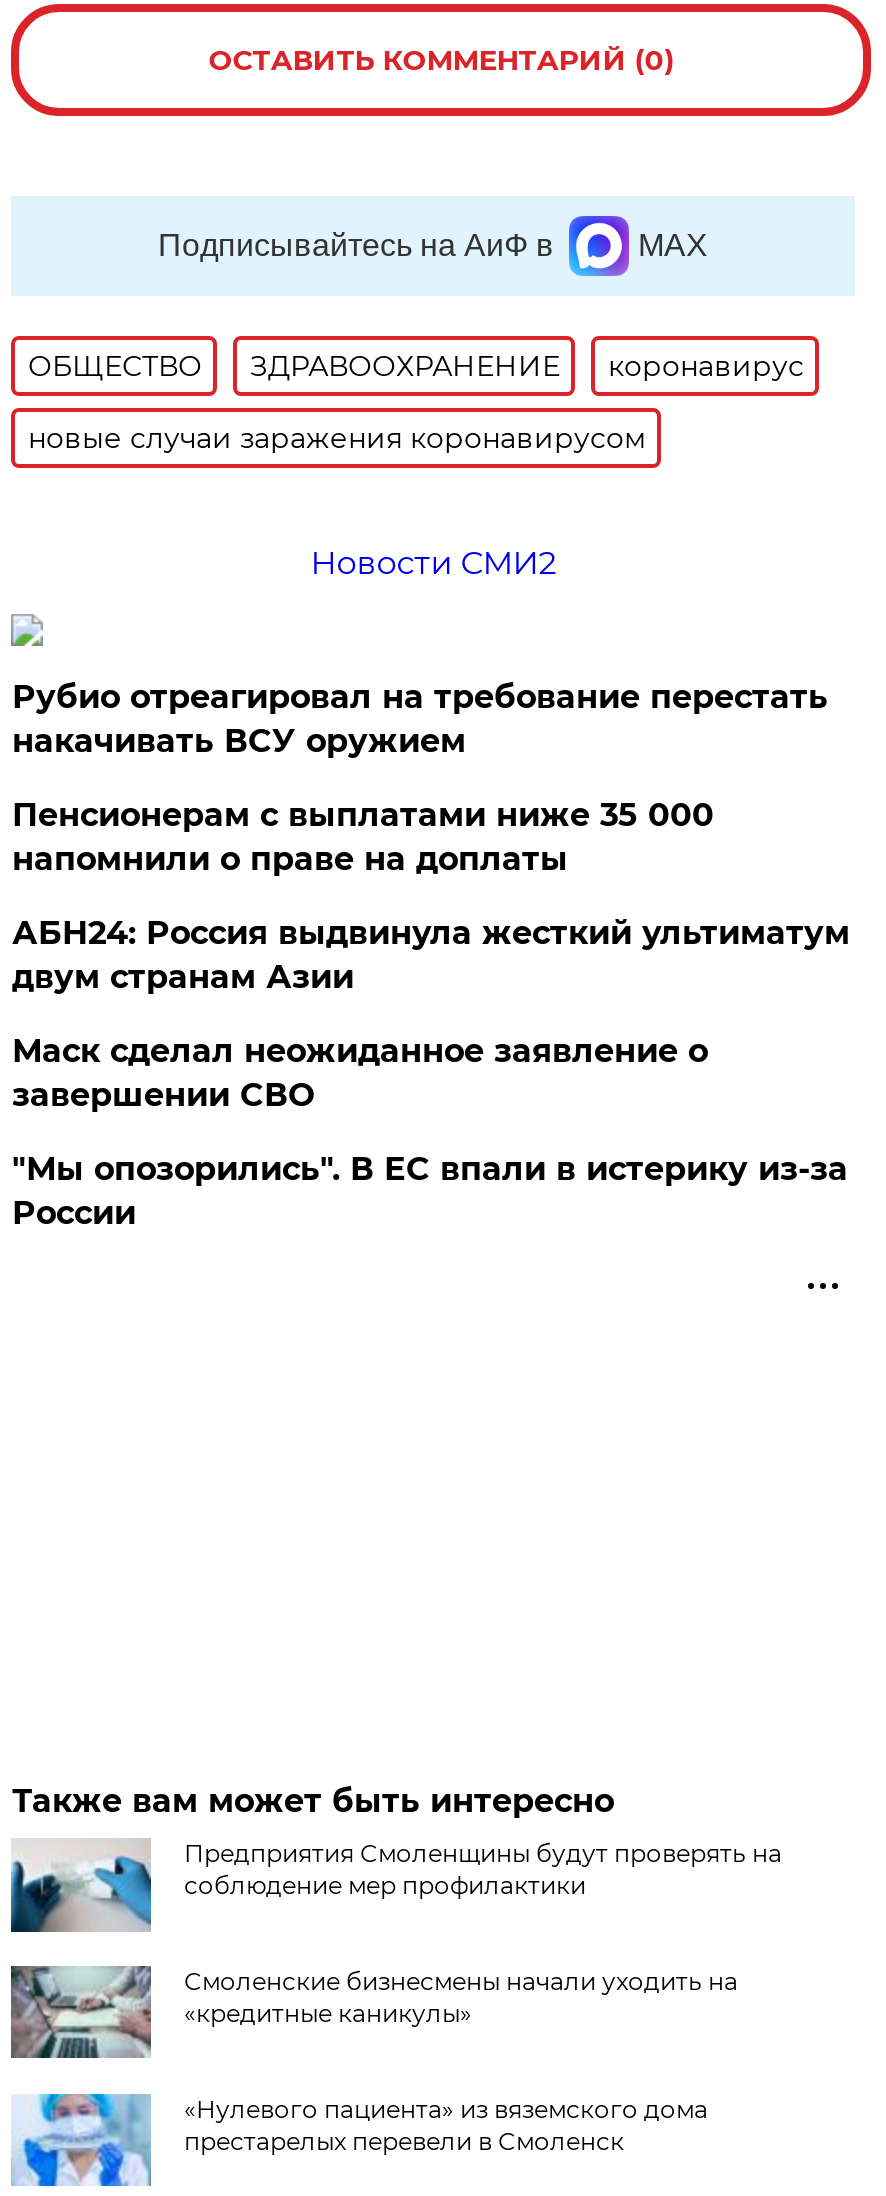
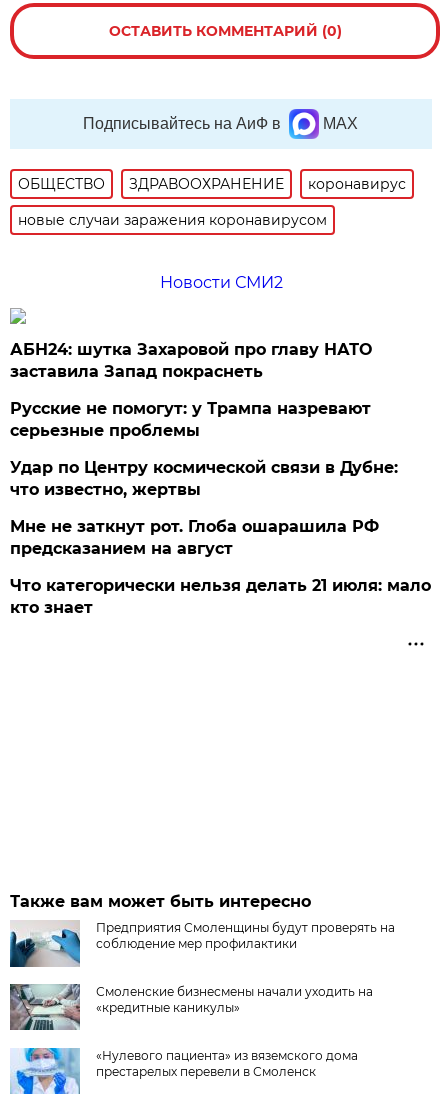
[12,677,828,759] Рубио отреагировал на требование перестать | накачивать ВСУ оружием -> [10,340,372,381] АБН24: шутка Захаровой про главу НАТО | заставила Запад покраснеть
[12,795,714,877] Пенсионерам с выплатами ниже 35 000 | напомнили о праве на доплаты -> [10,399,371,440] Русские не помогут: у Трампа назревают | серьезные проблемы
[12,913,850,995] АБН24: Россия выдвинула жесткий ультиматум | двум странам Азии -> [10,458,398,499] Удар по Центру космической связи в Дубне: | что известно, жертвы
[12,1031,708,1113] Маск сделал неожиданное заявление о | завершении СВО -> [10,517,379,558] Мне не заткнут рот. Глоба ошарашила РФ | предсказанием на август
[12,1149,848,1231] "Мы опозорились". В ЕС впали в истерику из-за | России -> [10,576,431,617] Что категорически нельзя делать 21 июля: мало | кто знает

